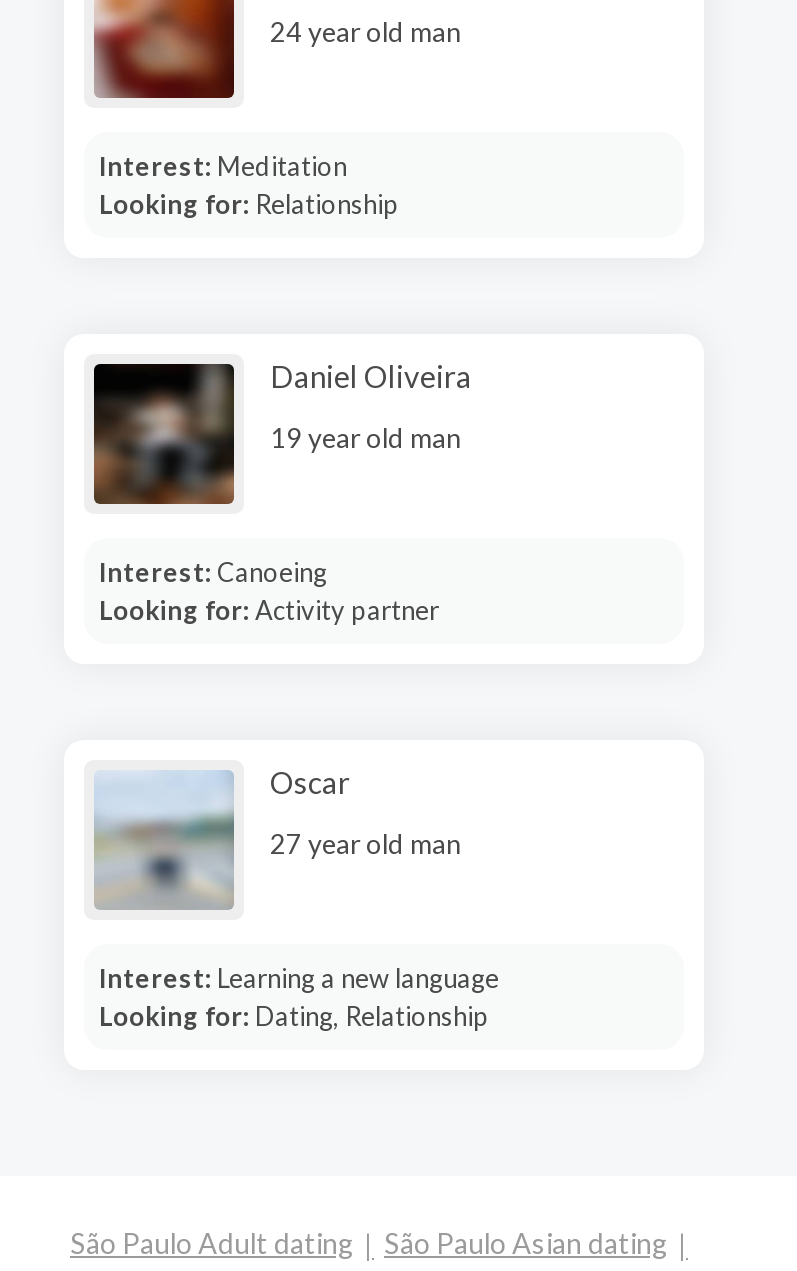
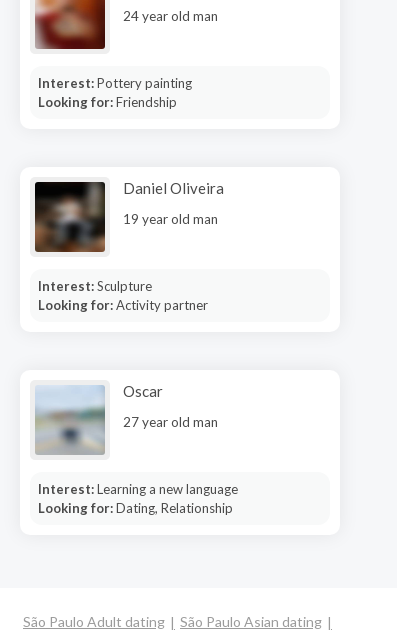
[99,149,399,219] Interest: Meditation | Looking for: Relationship -> [37,74,191,109] Interest: Pottery painting | Looking for: Friendship
[99,555,327,587] Interest: Canoeing -> [37,277,151,293] Interest: Sculpture

